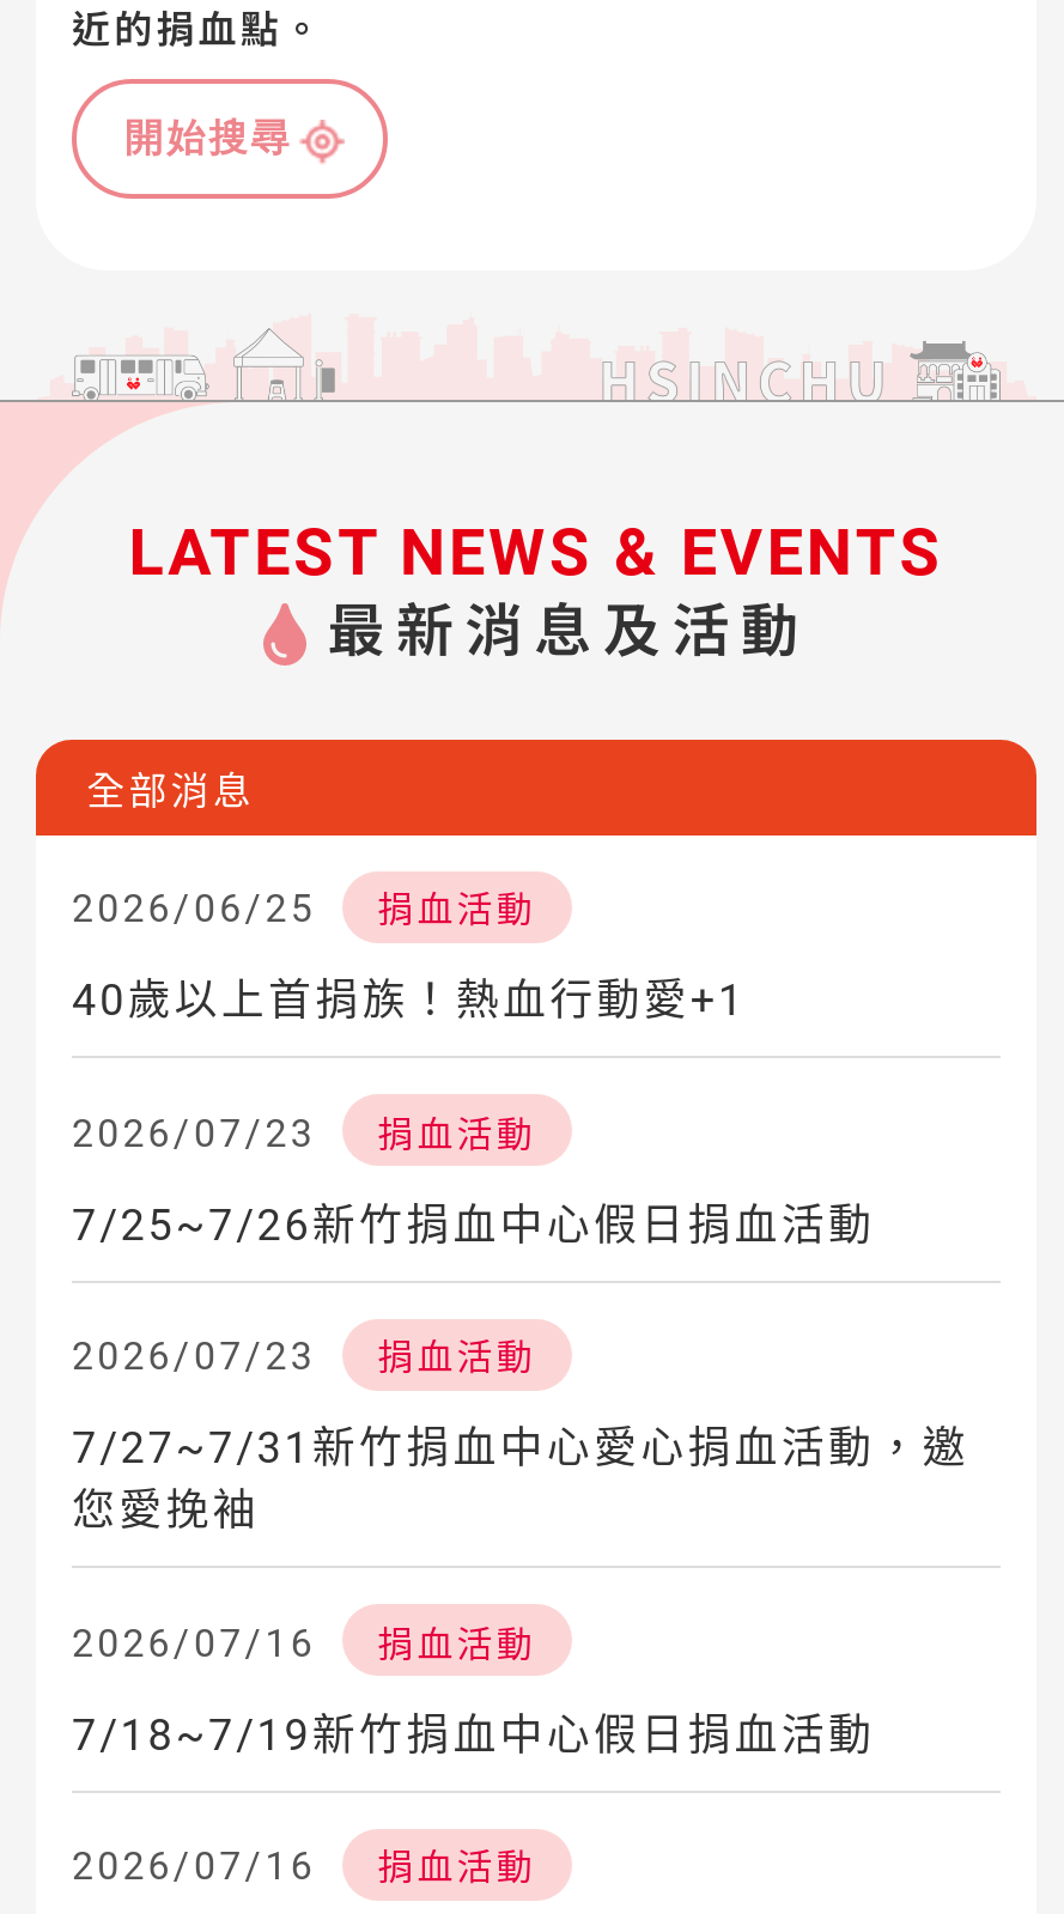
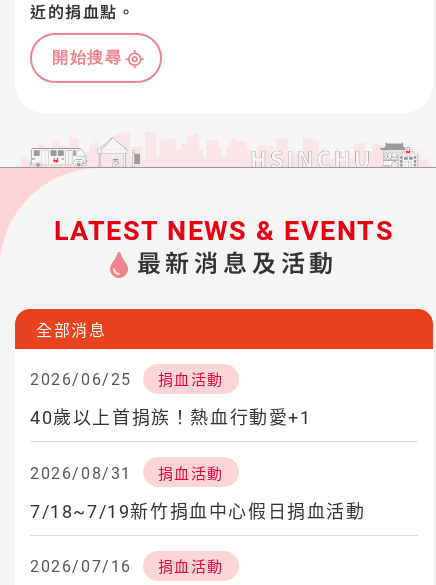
[72,1110,969,1666] 2026/07/23 | 捐血活動 | 7/25~7/26新竹捐血中心假日捐血活動 | 2026/07/23 | 捐血活動 | 7/27~7/31新竹捐血中心愛心捐血活動，邀 | 您愛挽袖 | 2026/07/16 -> [30,464,132,483] 2026/08/31

